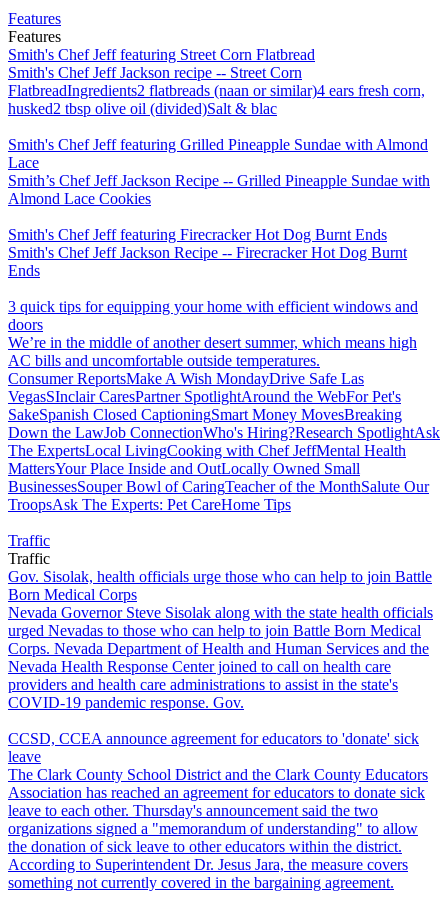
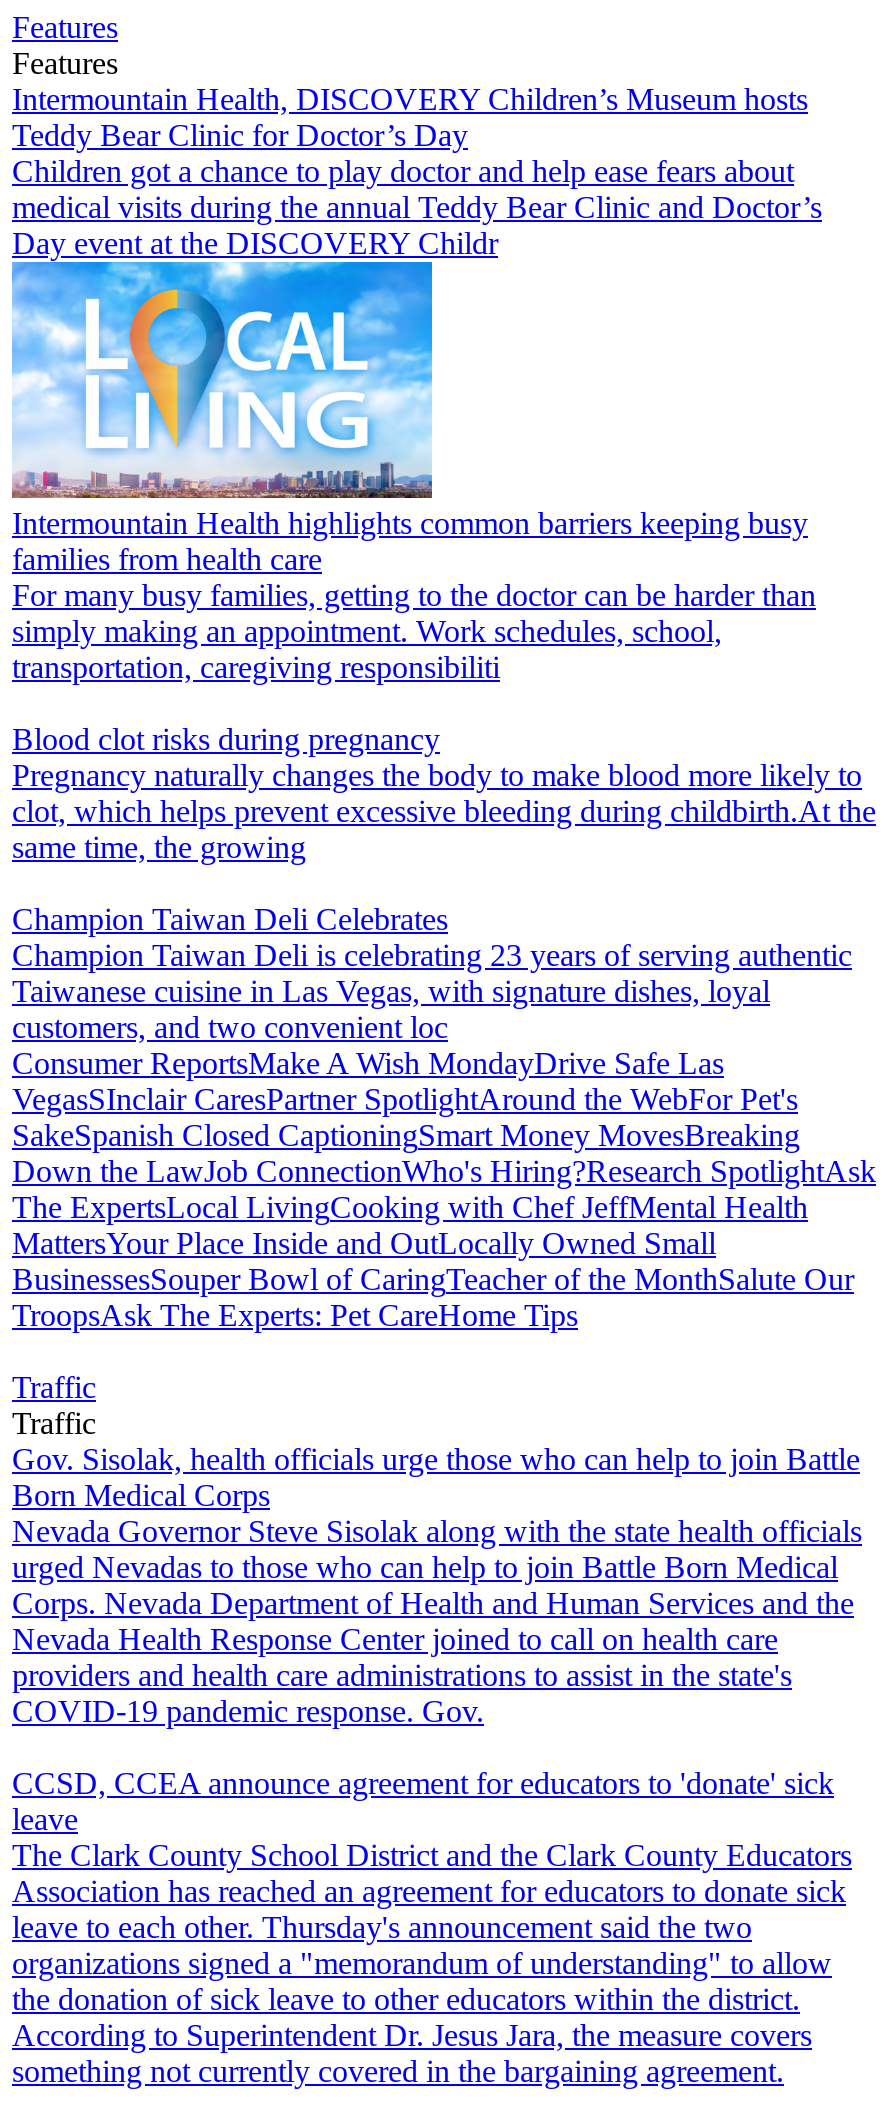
[8,46,425,117] Smith's Chef Jeff featuring Street Corn Flatbread | Smith's Chef Jeff Jackson recipe -- Street Corn | FlatbreadIngredients2 flatbreads (naan or similar)4 ears fresh corn, | husked2 tbsp olive oil (divided)Salt & blac -> [12,82,822,260] Intermountain Health, DISCOVERY Children’s Museum hosts | Teddy Bear Clinic for Doctor’s Day | Children got a chance to play doctor and help ease fears about | medical visits during the annual Teddy Bear Clinic and Doctor’s | Day event at the DISCOVERY Childr
[8,136,430,207] Smith's Chef Jeff featuring Grilled Pineapple Sundae with Almond | Lace | Smith’s Chef Jeff Jackson Recipe -- Grilled Pineapple Sundae with | Almond Lace Cookies -> [12,506,816,684] Intermountain Health highlights common barriers keeping busy | families from health care | For many busy families, getting to the doctor can be harder than | simply making an appointment. Work schedules, school, | transportation, caregiving responsibiliti
[8,226,407,279] Smith's Chef Jeff featuring Firecracker Hot Dog Burnt Ends | Smith's Chef Jeff Jackson Recipe -- Firecracker Hot Dog Burnt | Ends -> [12,722,876,864] Blood clot risks during pregnancy | Pregnancy naturally changes the body to make blood more likely to | clot, which helps prevent excessive bleeding during childbirth.At the | same time, the growing
[8,298,418,369] 3 quick tips for equipping your home with efficient windows and | doors | We’re in the middle of another desert summer, which means high | AC bills and uncomfortable outside temperatures. -> [12,902,852,1044] Champion Taiwan Deli Celebrates | Champion Taiwan Deli is celebrating 23 years of serving authentic | Taiwanese cuisine in Las Vegas, with signature dishes, loyal | customers, and two convenient loc

